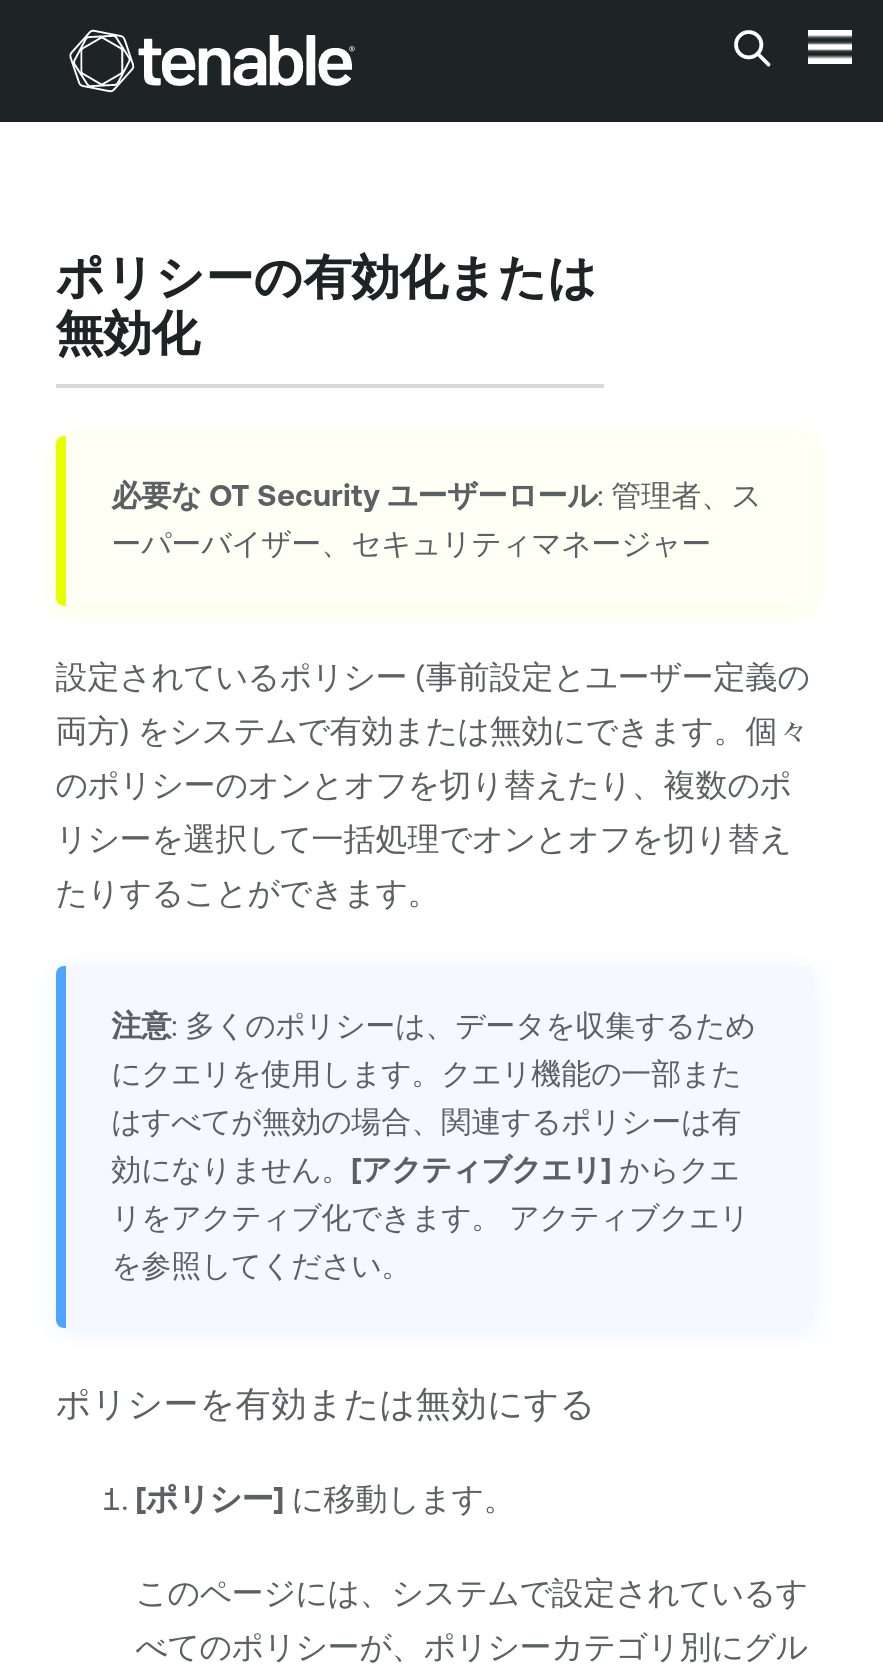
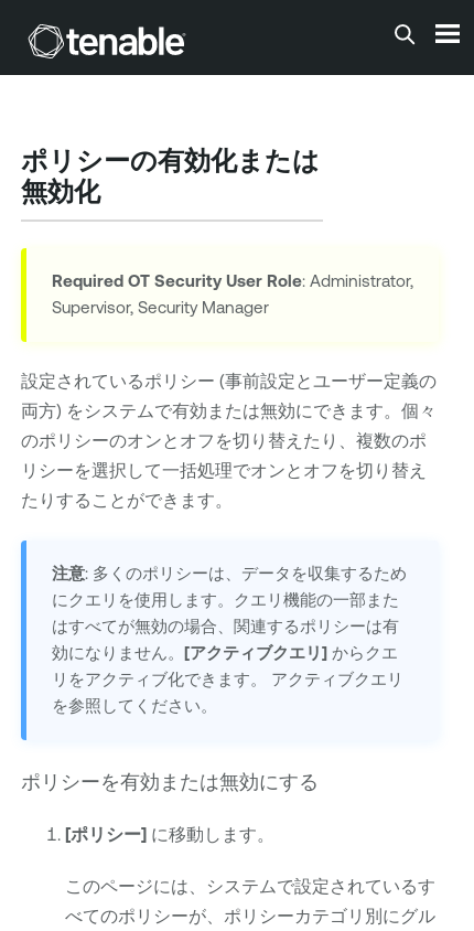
[111,479,761,561] 必要なOT Securityユーザーロール: 管理者、ス | ーパーバイザー、セキュリティマネージャー -> [51,272,413,317] Required OT Security User Role: Administrator, | Supervisor, Security Manager

